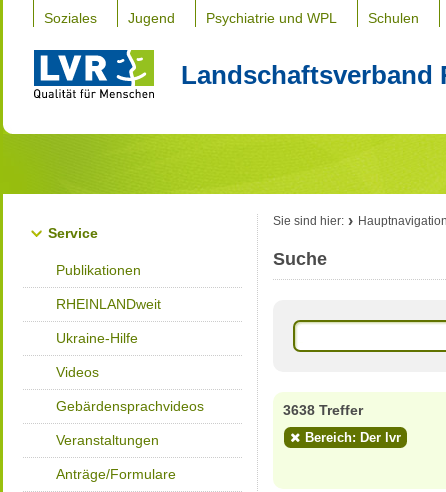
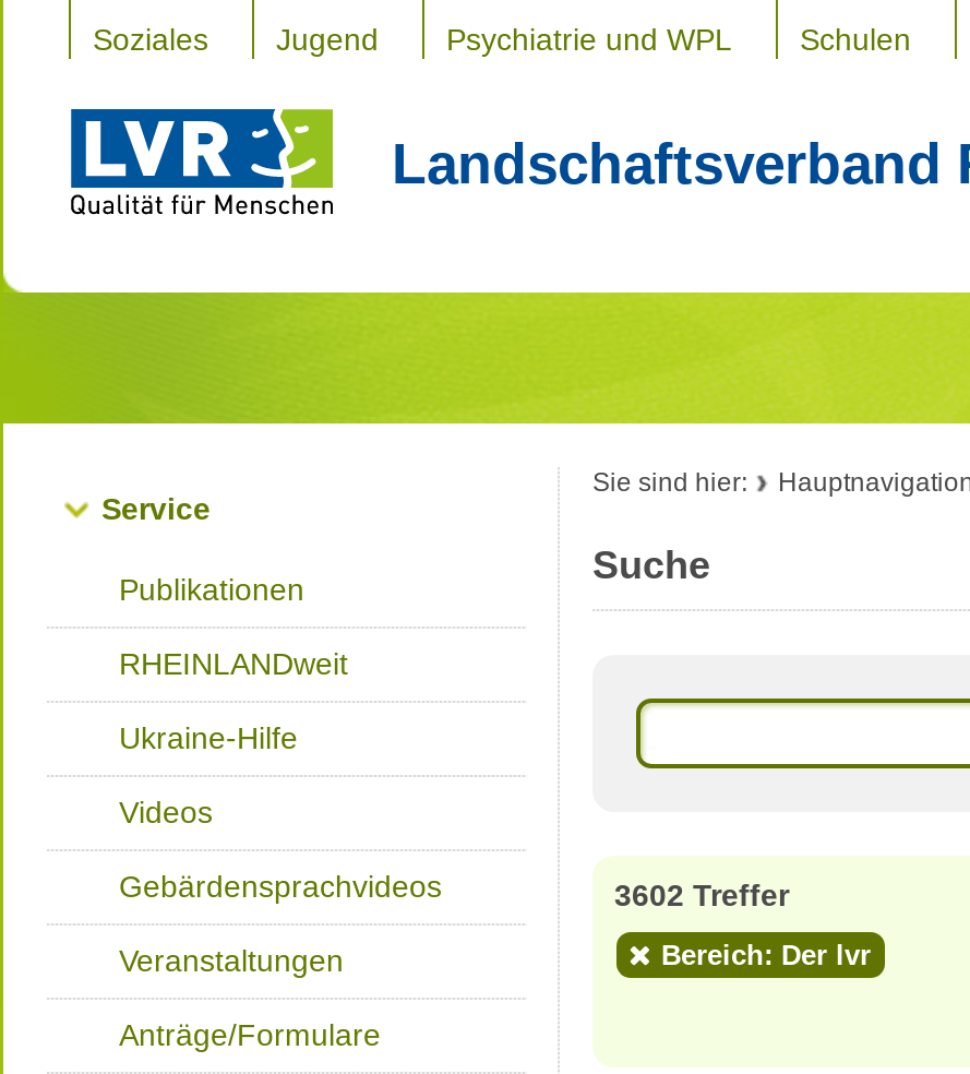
[283,402,363,418] 3638 Treffer -> [614,878,789,912] 3602 Treffer

